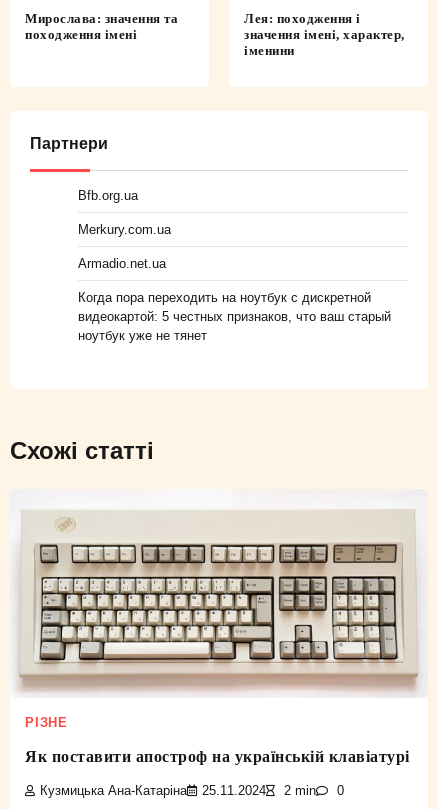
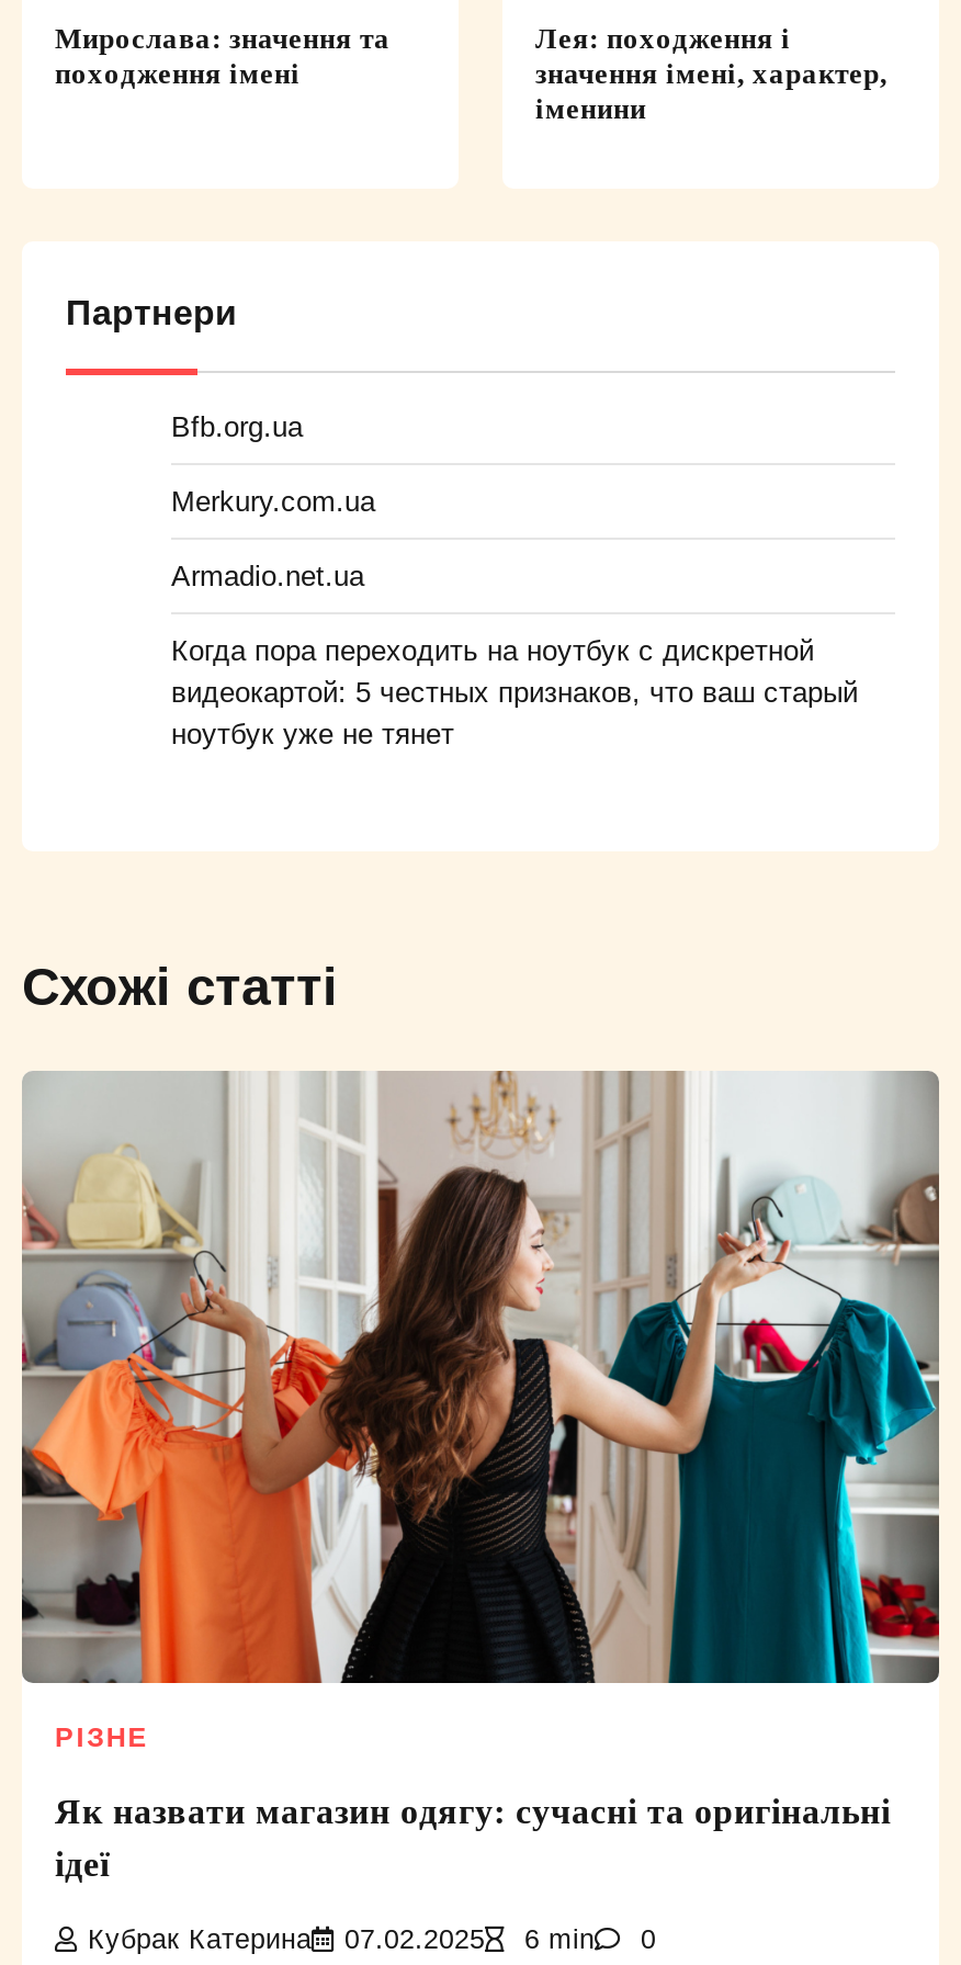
[10,489,428,698] [image] -> [20,1068,941,1684] [image]
[25,748,409,765] Як поставити апостроф на українській клавіатурі -> [55,1792,891,1882] Як назвати магазин одягу: сучасні та оригінальні | ідеї
[40,784,316,798] Кузмицька Ана-Катаріна | 25.11.2024 | 2 min -> [88,1925,595,1955] Кубрак Катерина | 07.02.2025 | 6 min

